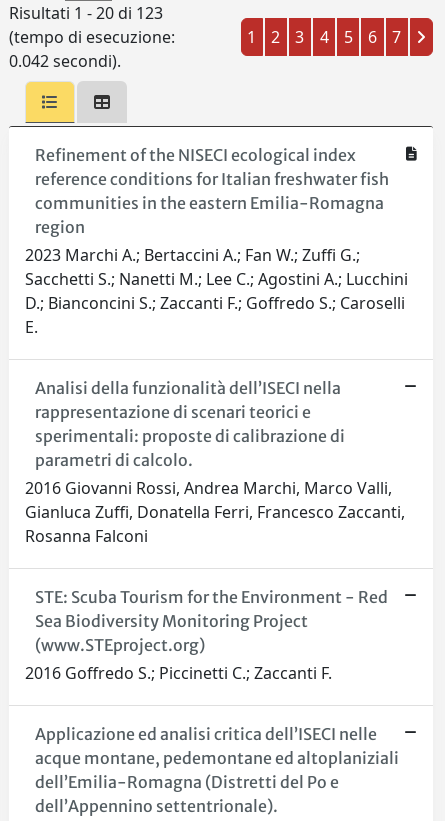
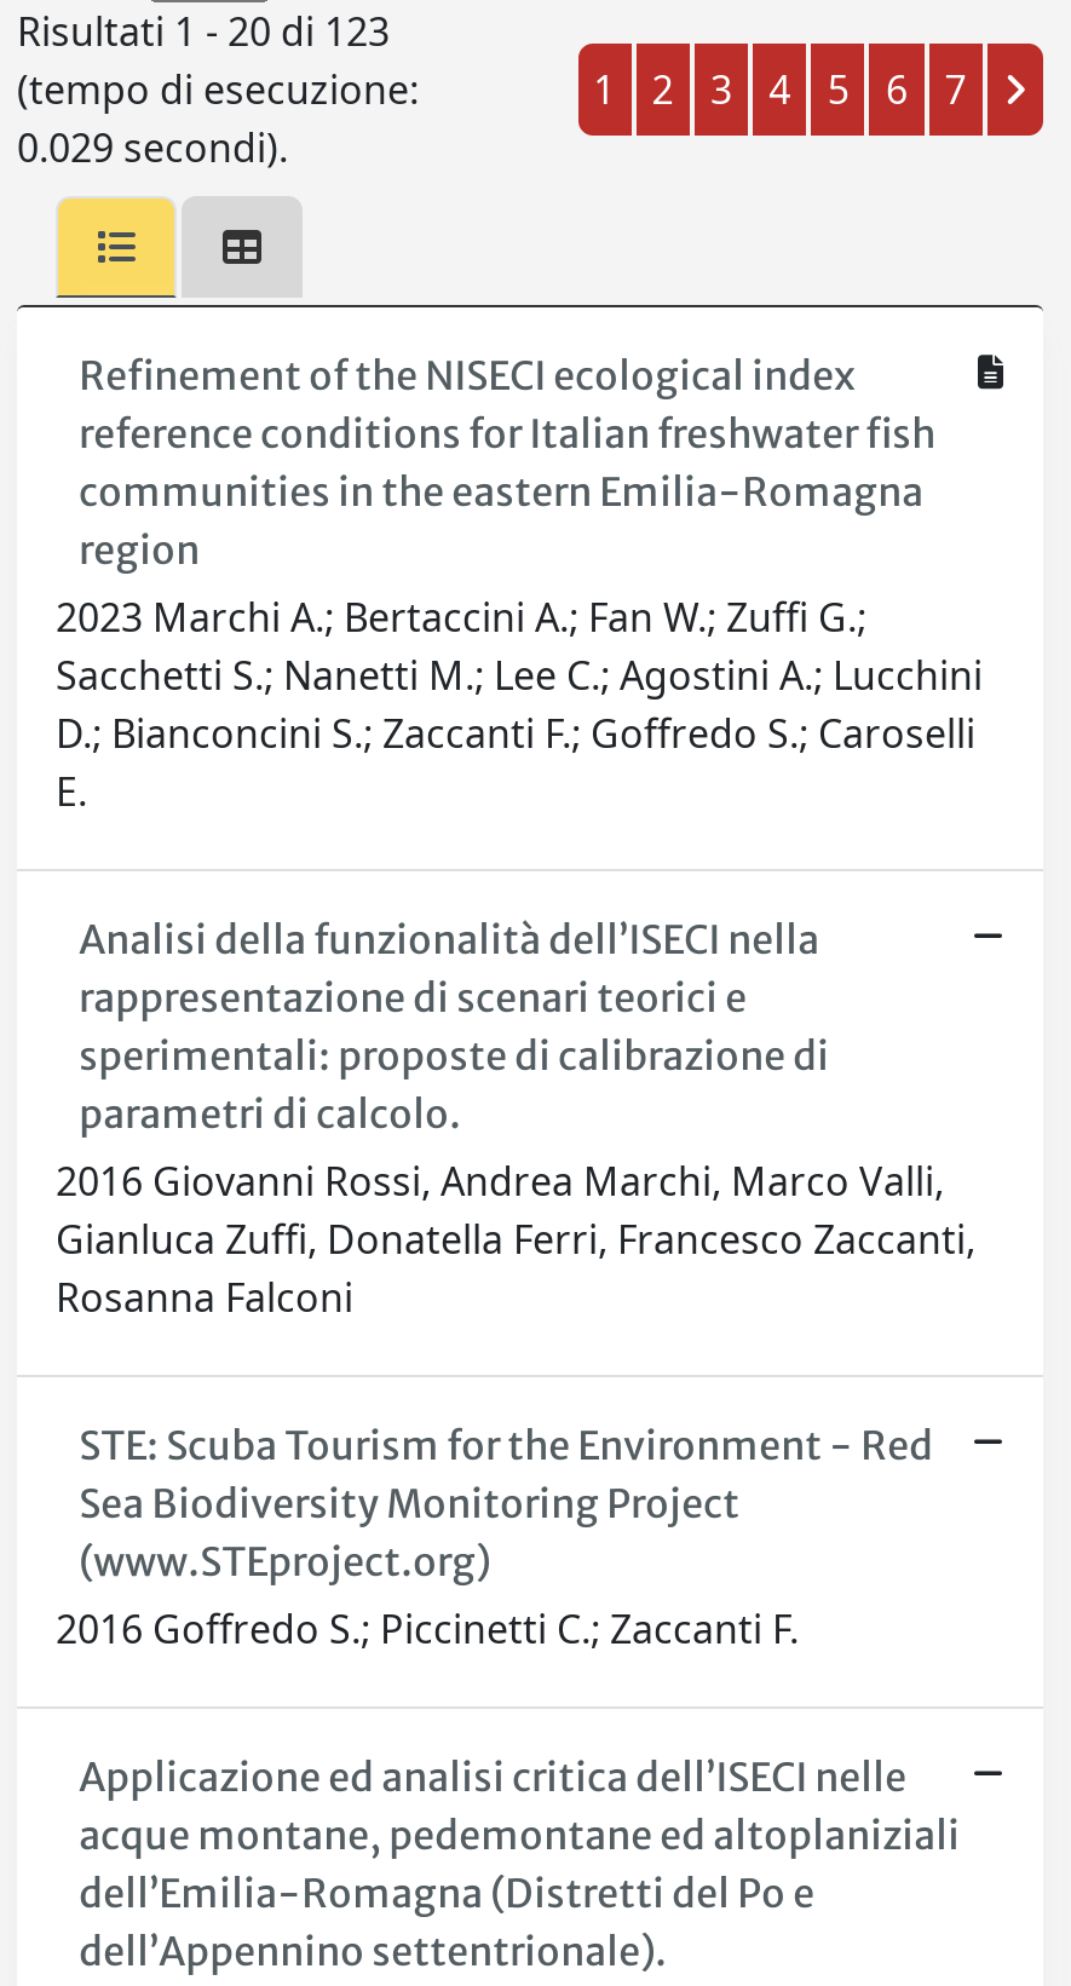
[9,50,121,72] 0.042 secondi). -> [17,121,288,175] 0.029 secondi).

